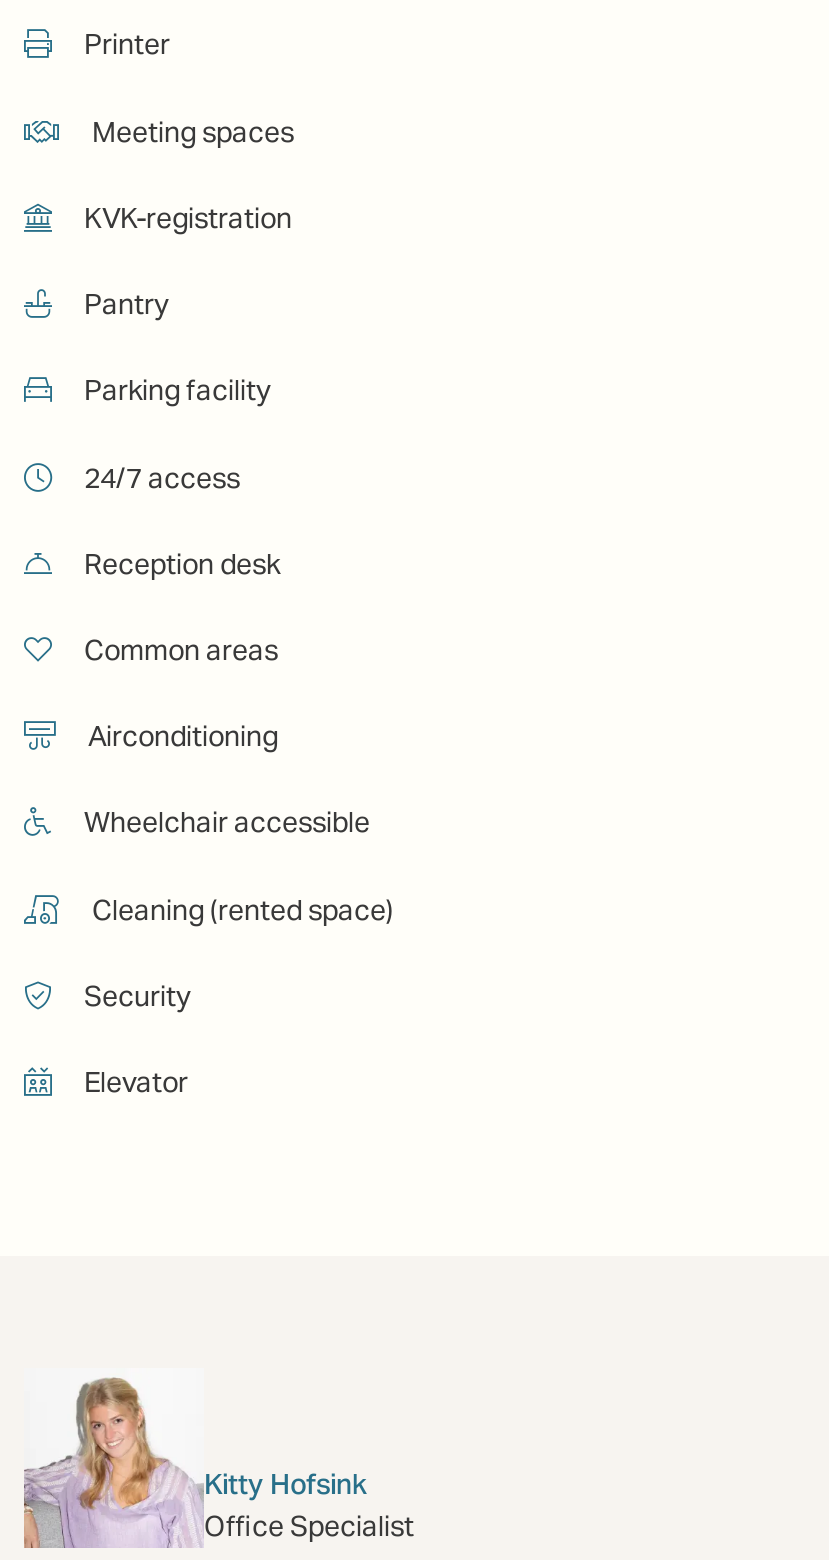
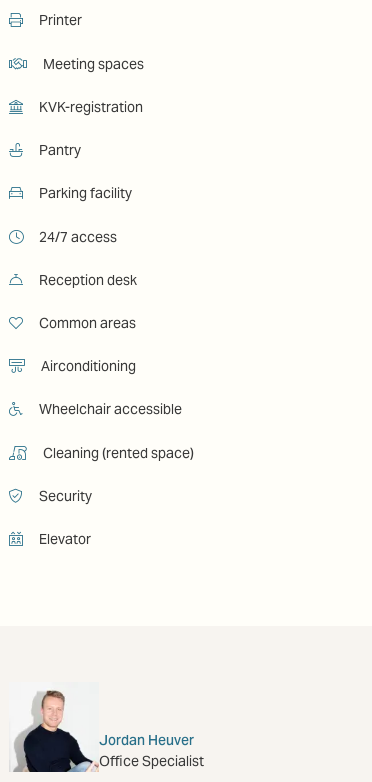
[22,1376,368,1550] [image] | Kitty Hofsink -> [9,687,194,773] [image] | Jordan Heuver

